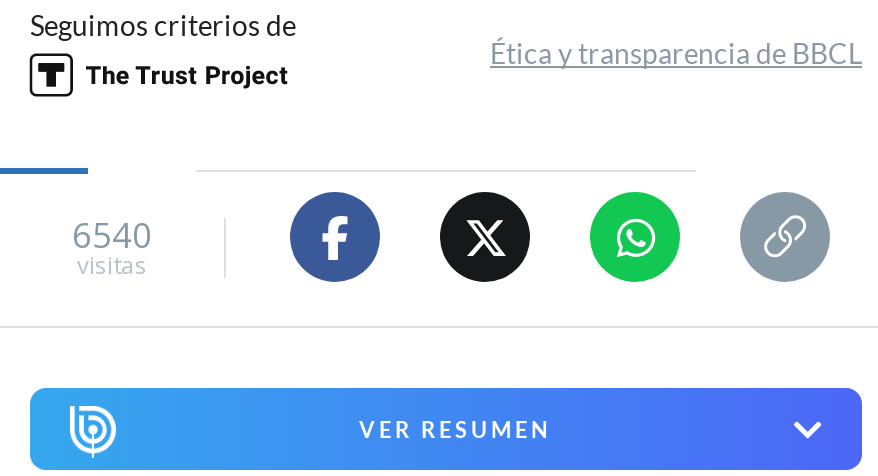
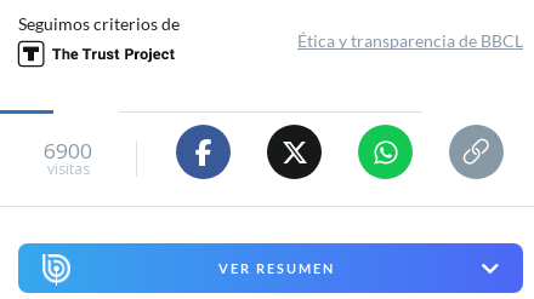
[72,212,152,258] 6540 -> [44,137,92,165] 6900

